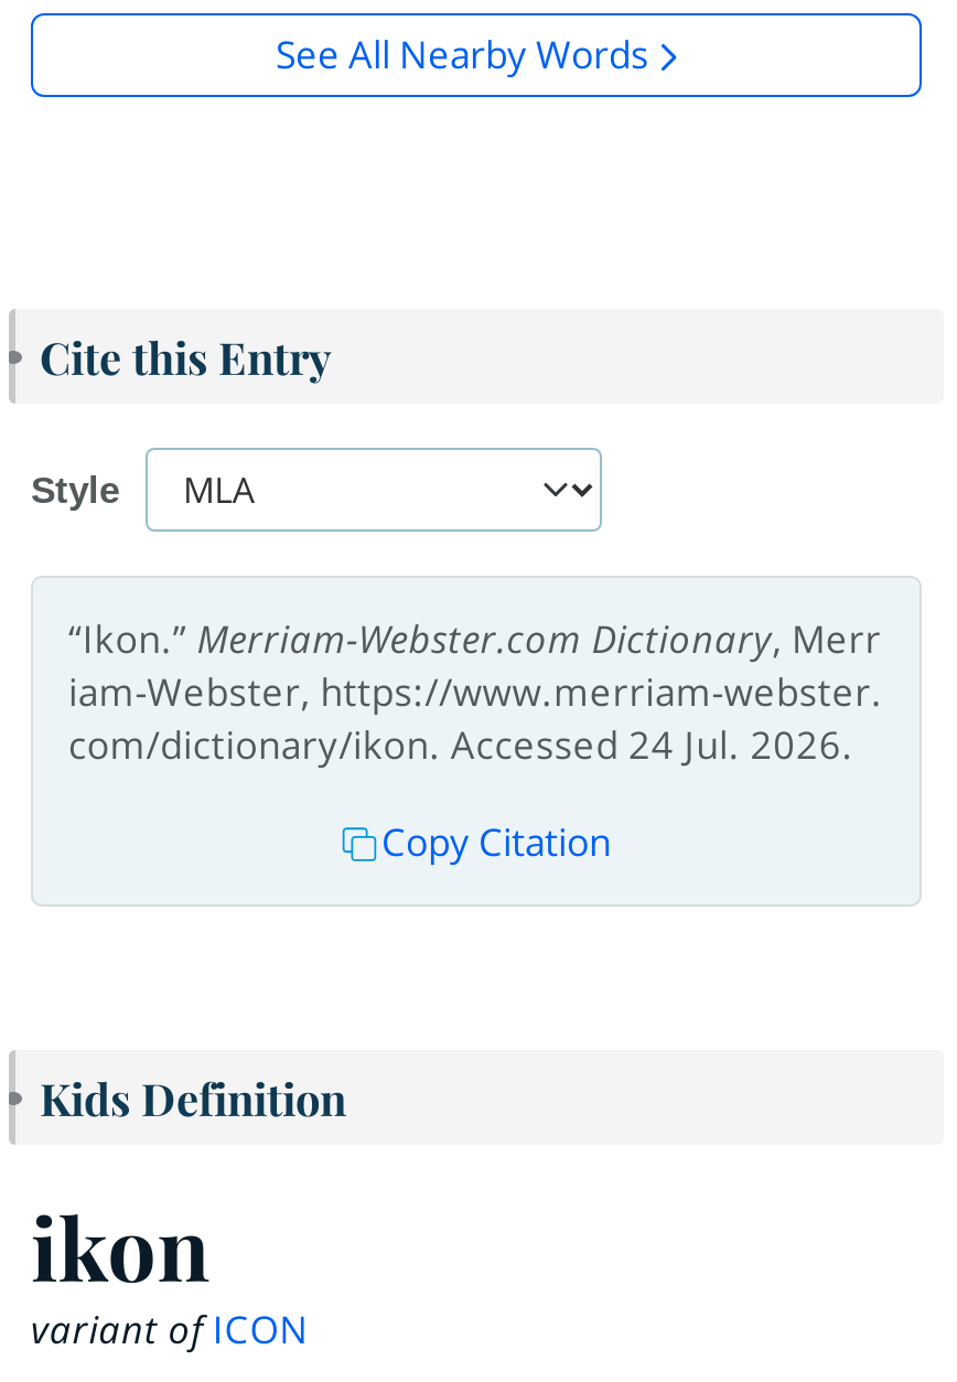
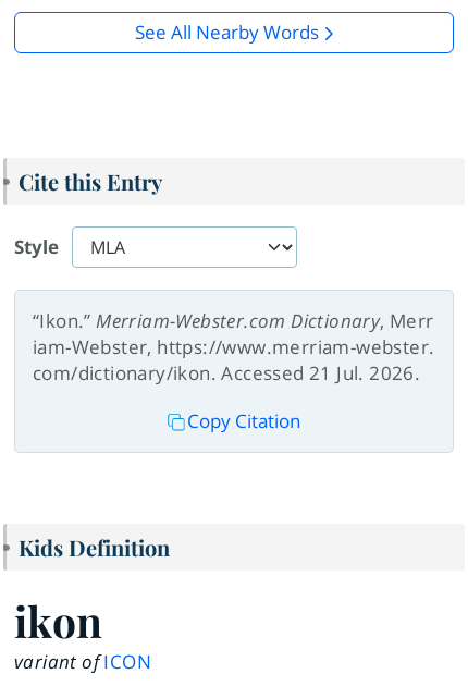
[68,719,854,770] com/dictionary/ikon. Accessed 24 Jul. 2026. -> [33,360,420,385] com/dictionary/ikon. Accessed 21 Jul. 2026.

